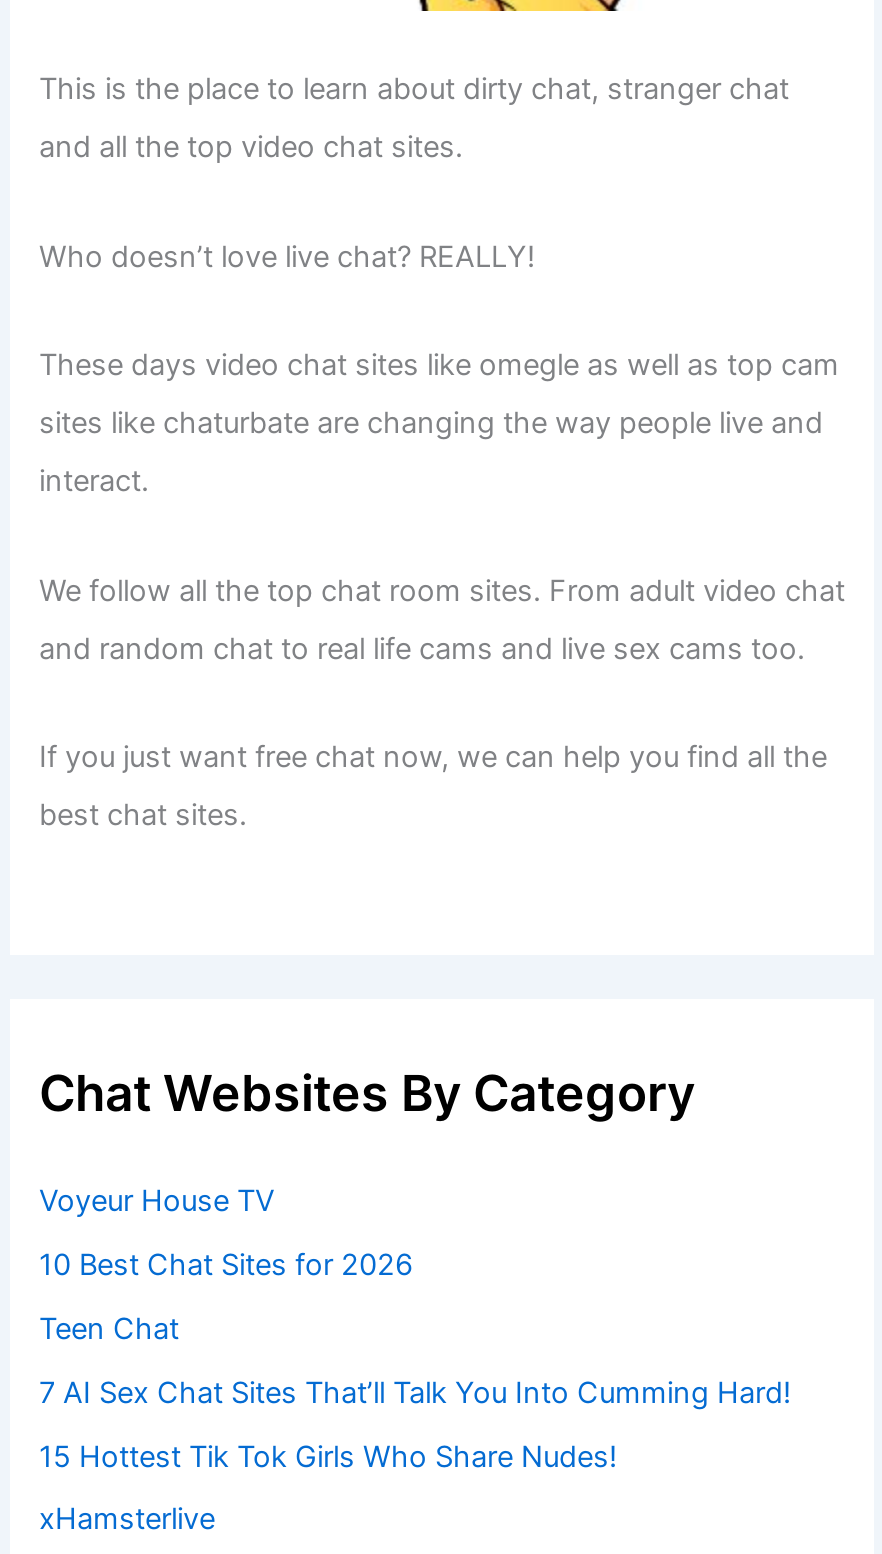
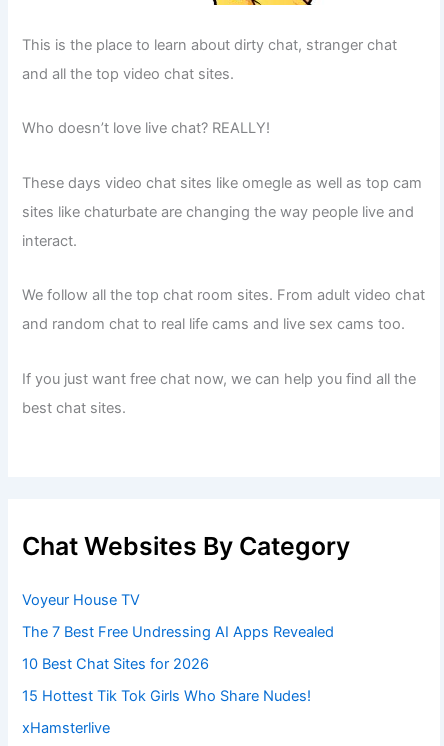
none -> [22,623,334,641] The 7 Best Free Undressing AI Apps Revealed
moved [39,1246,413,1282] -> [22,655,209,673]: 10 Best Chat Sites for 2026
[39,1310,791,1410] Teen Chat | 7 AI Sex Chat Sites That’ll Talk You Into Cumming Hard! -> none

